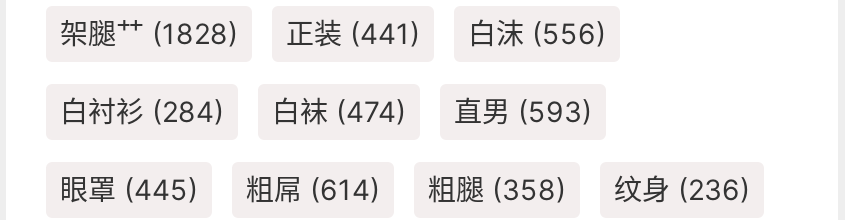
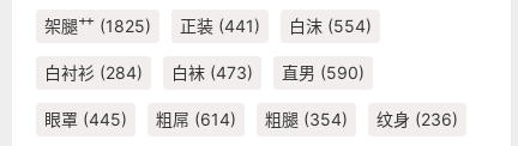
[60,17,238,51] 架腿艹(1828) -> [44,16,151,36] 架腿艹(1825)
[468,17,606,51] 白沫(556) -> [289,16,372,36] 白沫(554)
[272,95,406,129] 白袜(474) -> [171,63,253,83] 白袜(473)
[454,95,592,129] 直男(593) -> [282,63,365,83] 直男(590)
[60,173,750,207] 眼罩(445) 粗屌(614) 粗腿(358) 纹身(236) -> [44,109,458,130] 眼罩(445) 粗屌(614) 粗腿(354) 纹身(236)

